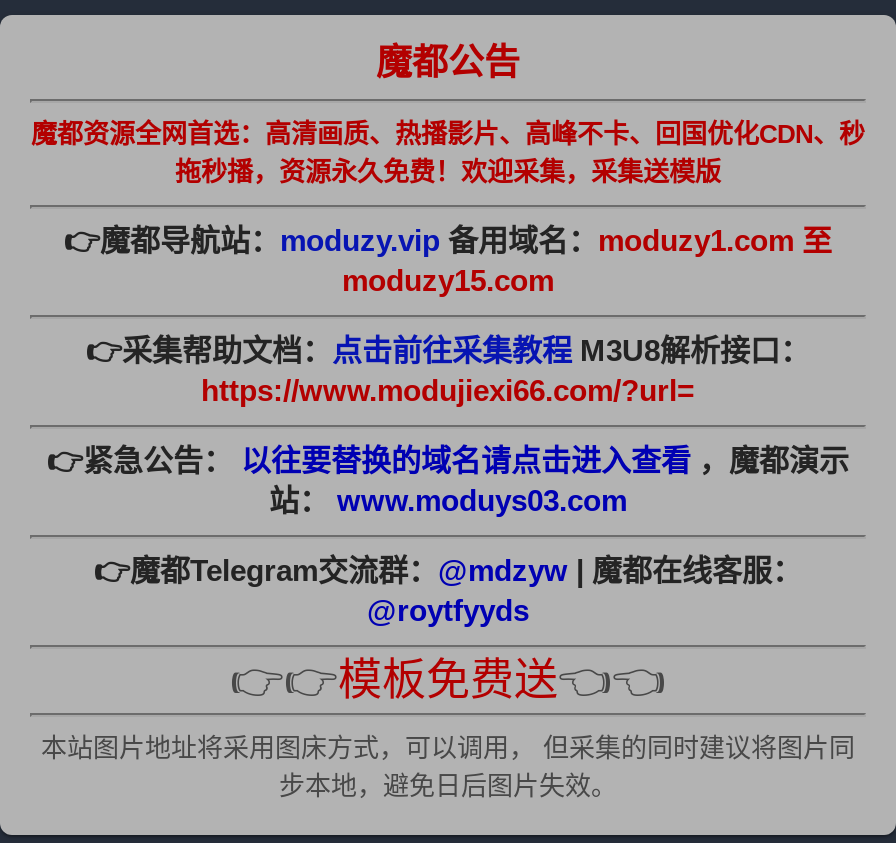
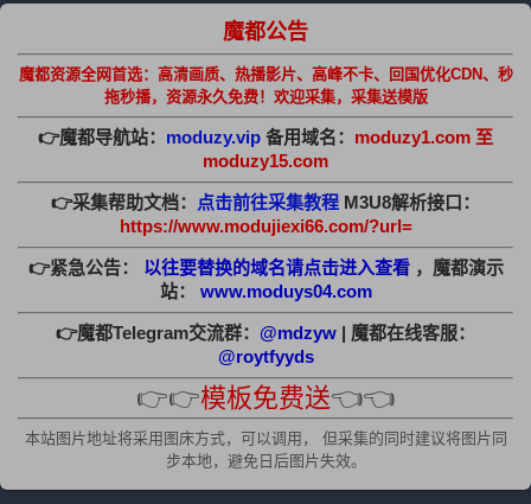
[269,483,627,517] 站：www.moduys03.com -> [159,281,372,301] 站：www.moduys04.com

